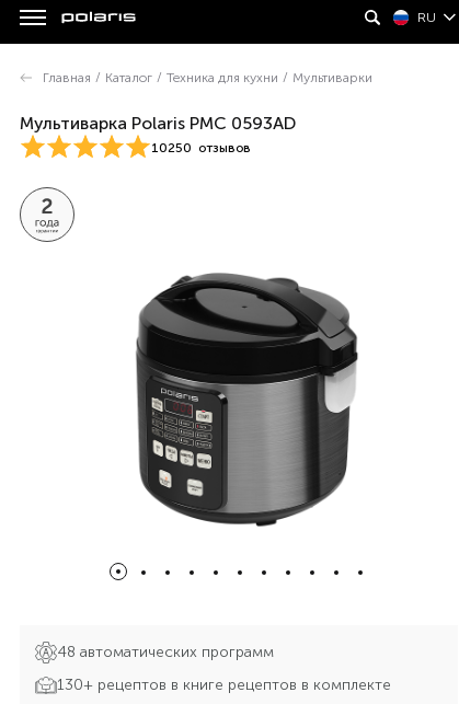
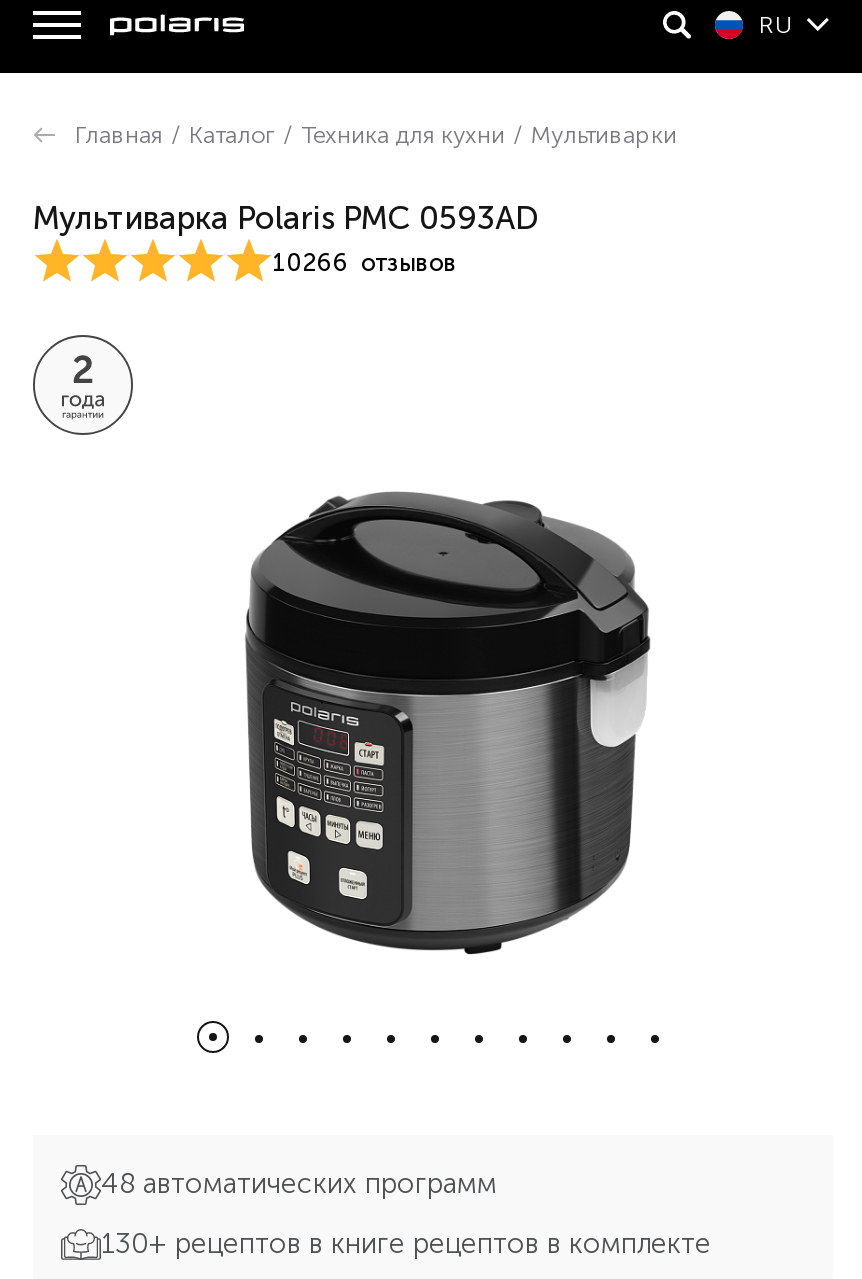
[151,140,251,155] 10250 отзывов -> [273,248,457,276] 10266 отзывов

